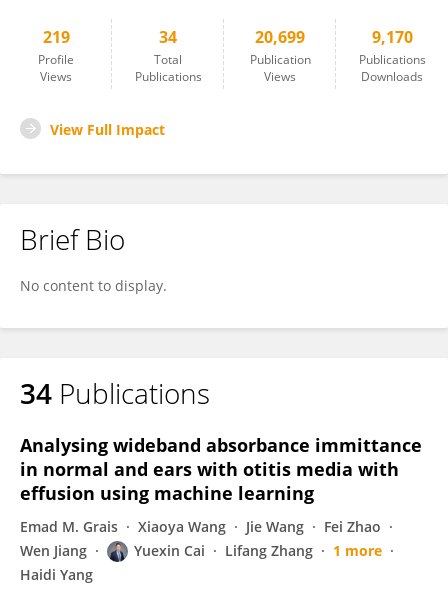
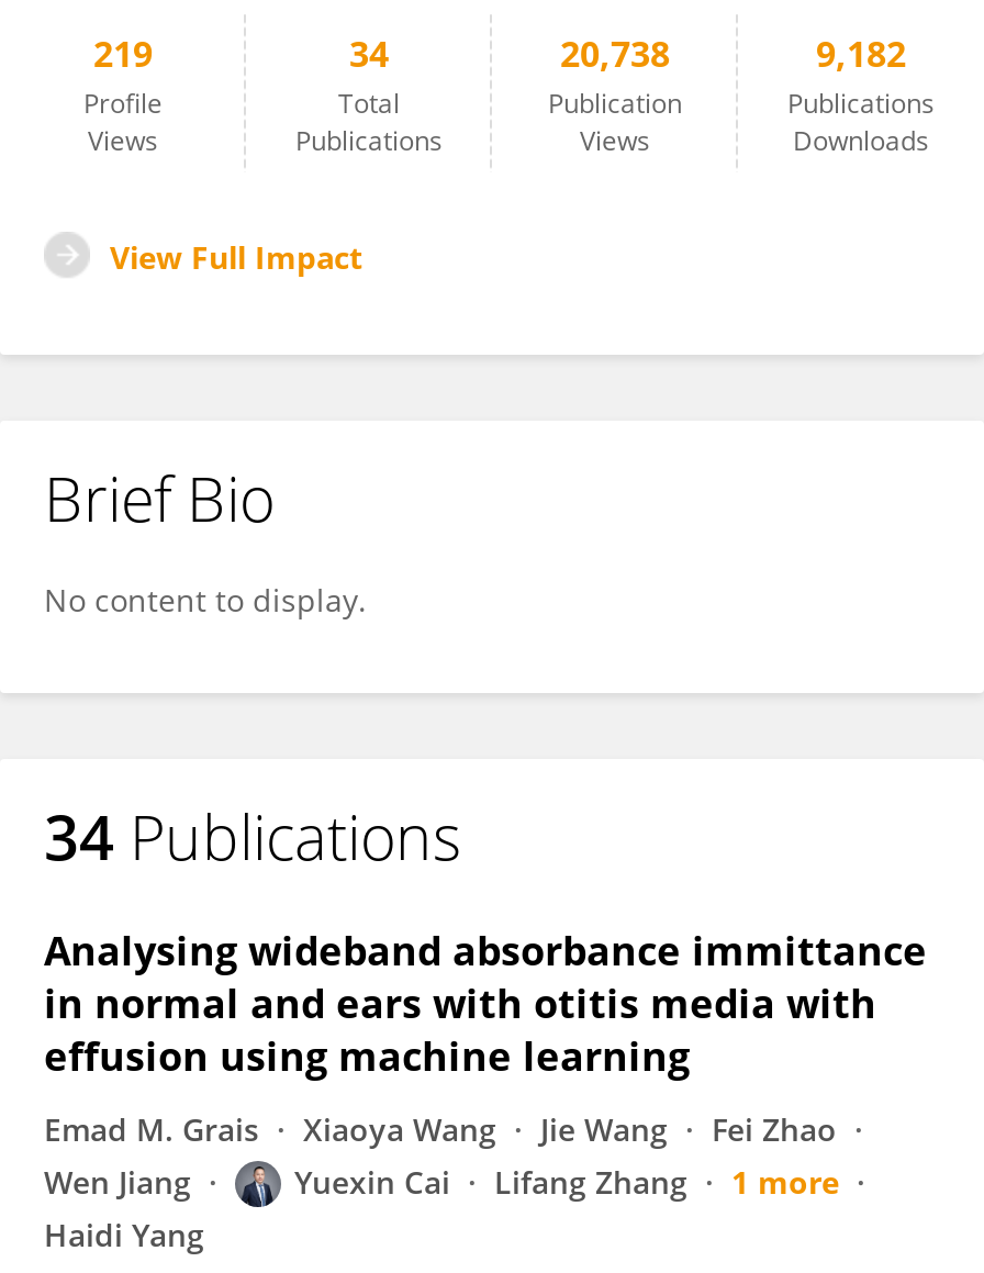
[255,26,305,48] 20,699 -> [560,30,670,78] 20,738
[371,26,412,48] 9,170 -> [816,30,906,78] 9,182

